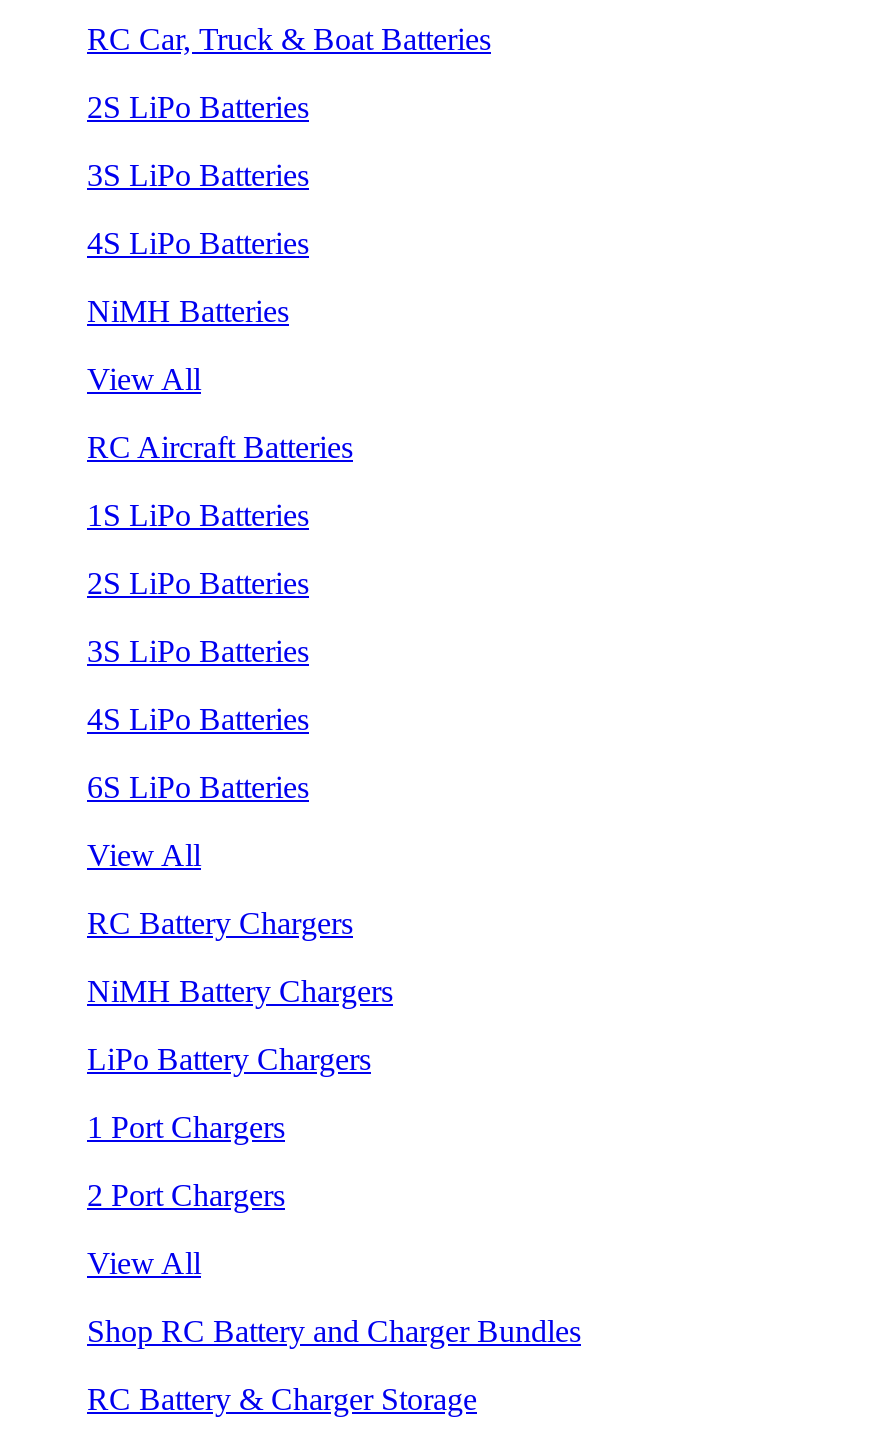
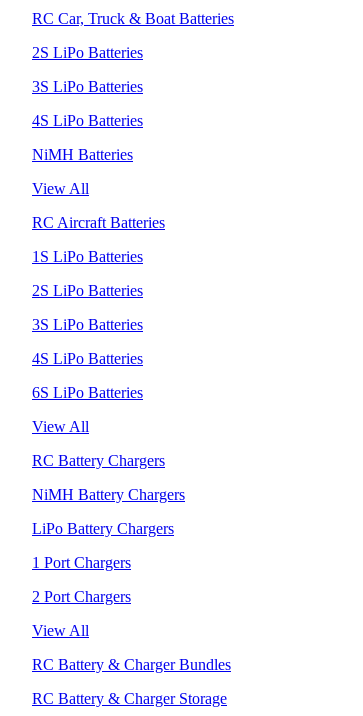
[87,1314,581,1348] Shop RC Battery and Charger Bundles -> [32,656,231,673] RC Battery & Charger Bundles

